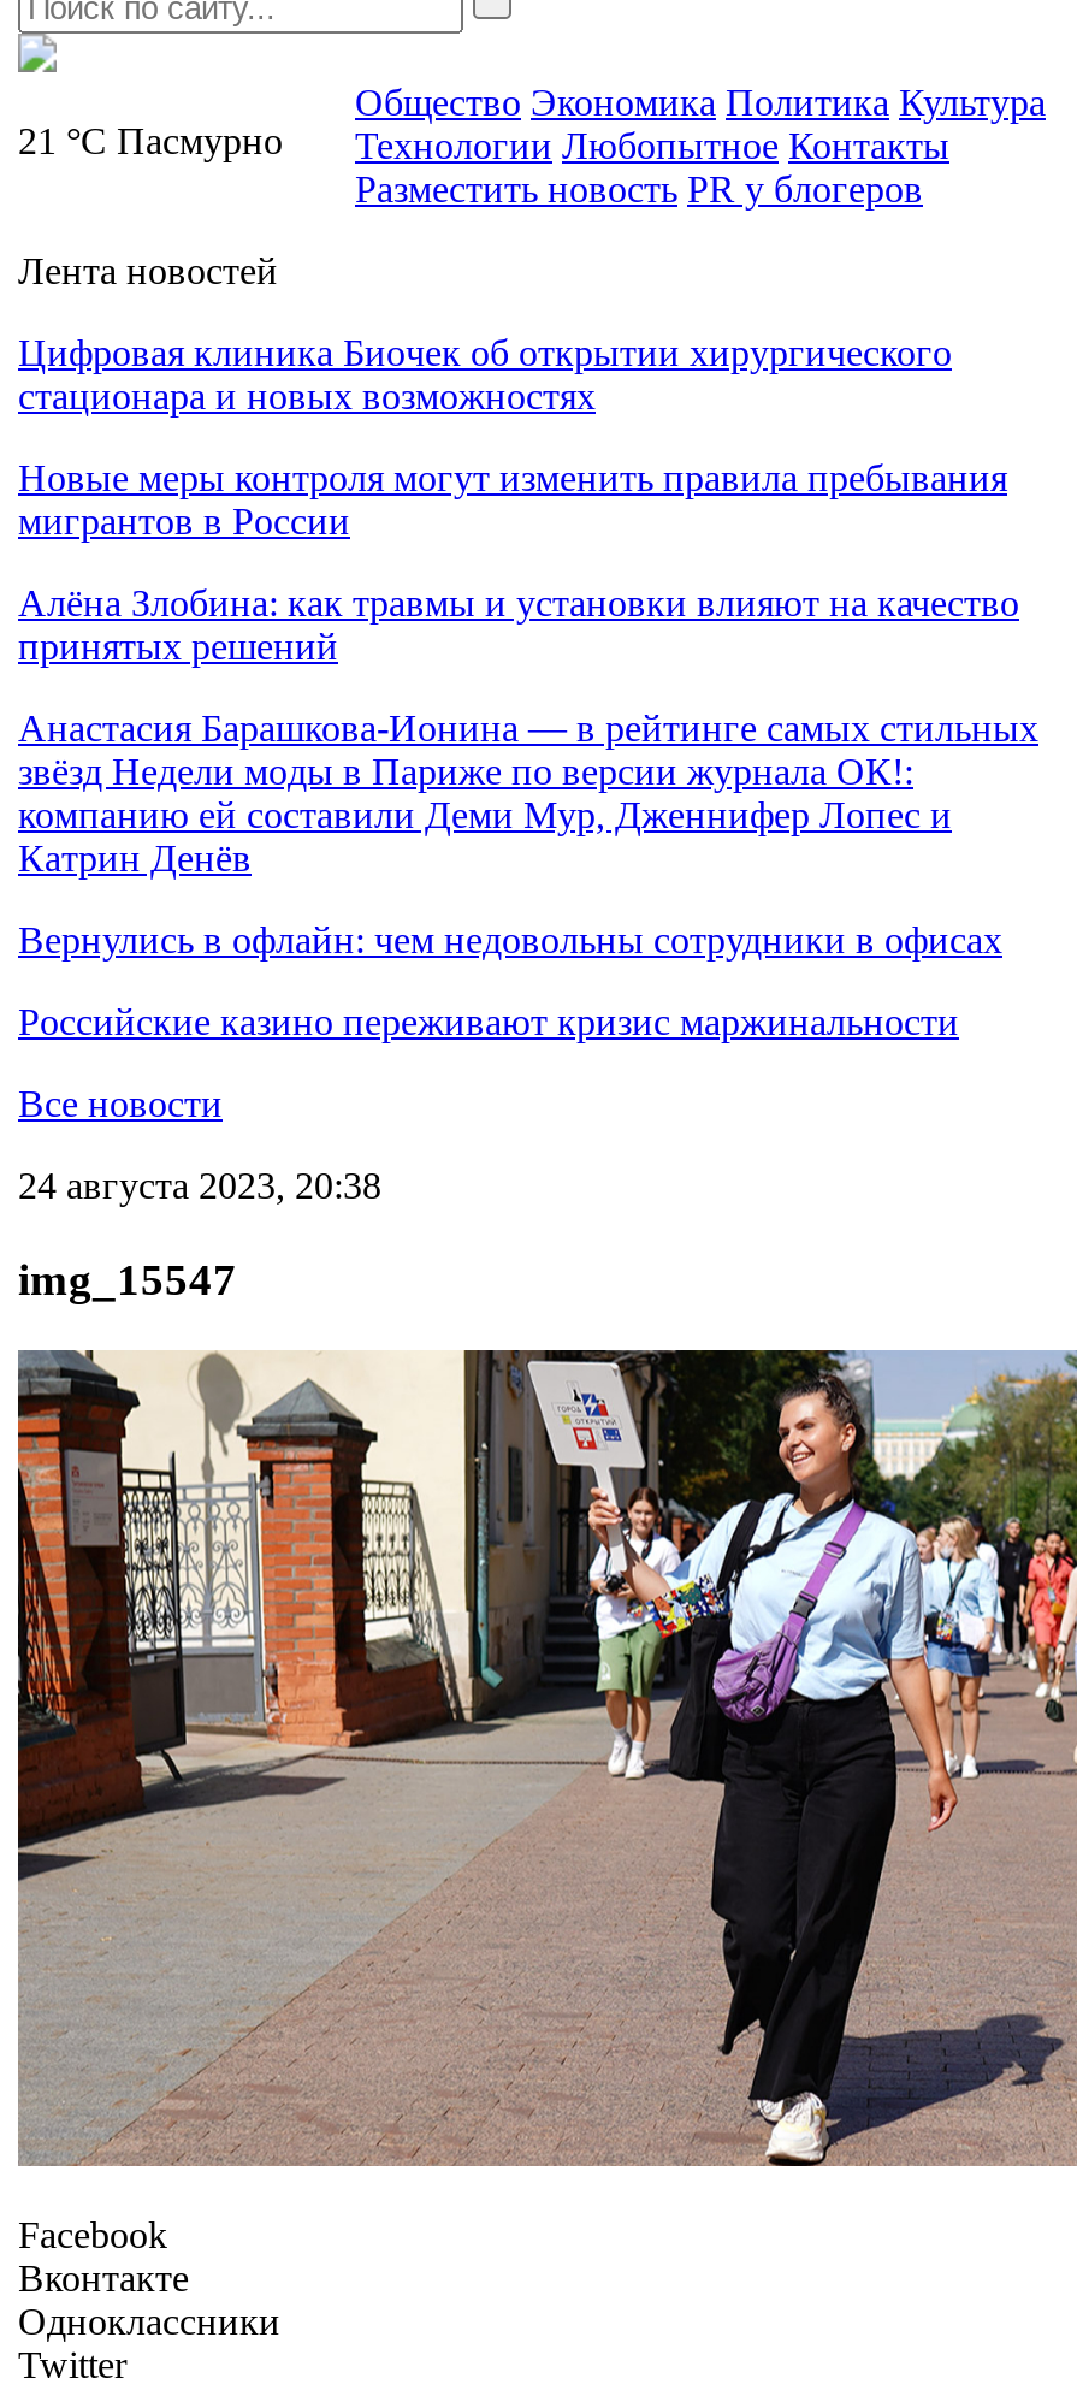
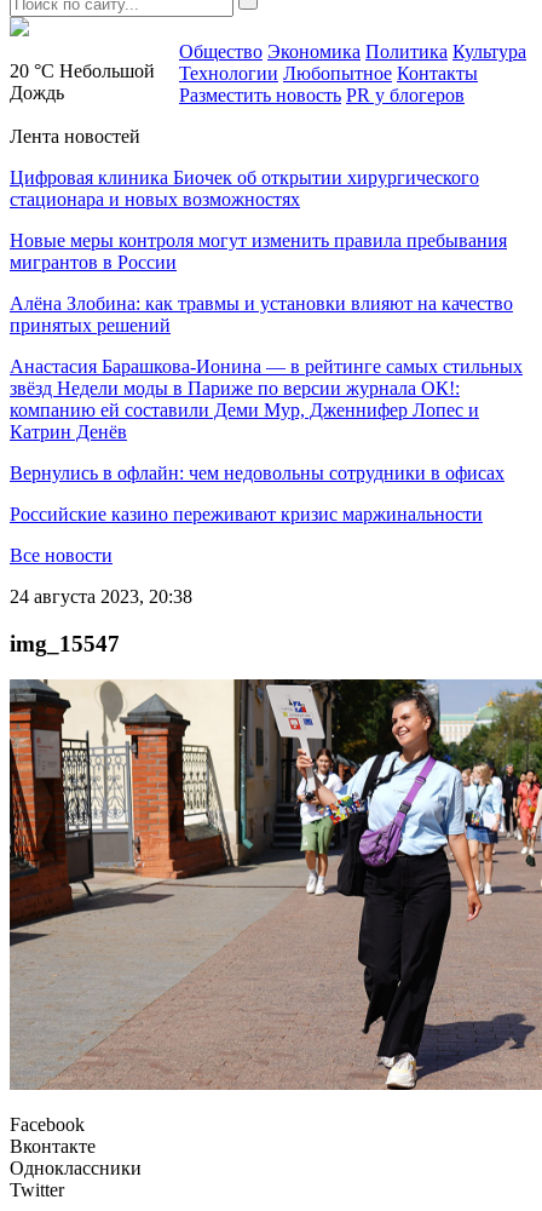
[18,120,283,161] 21 °C Пасмурно -> [10,61,155,103] 20 °C Небольшой | Дождь

